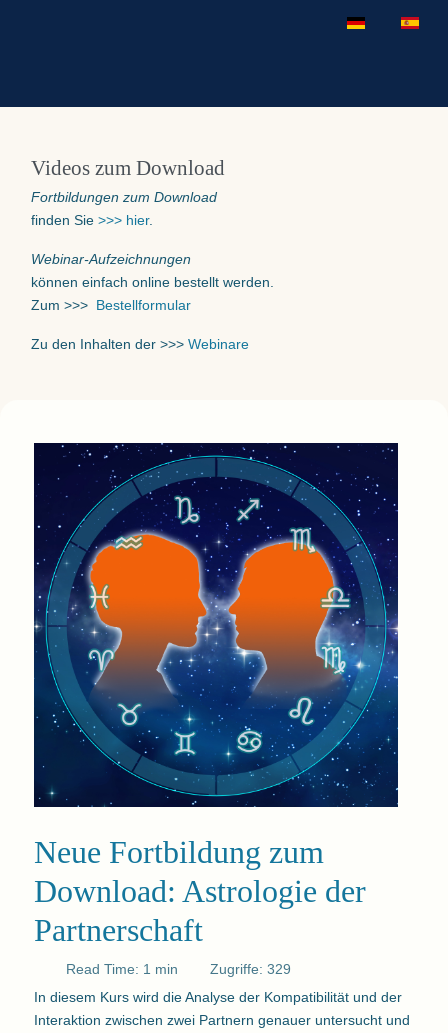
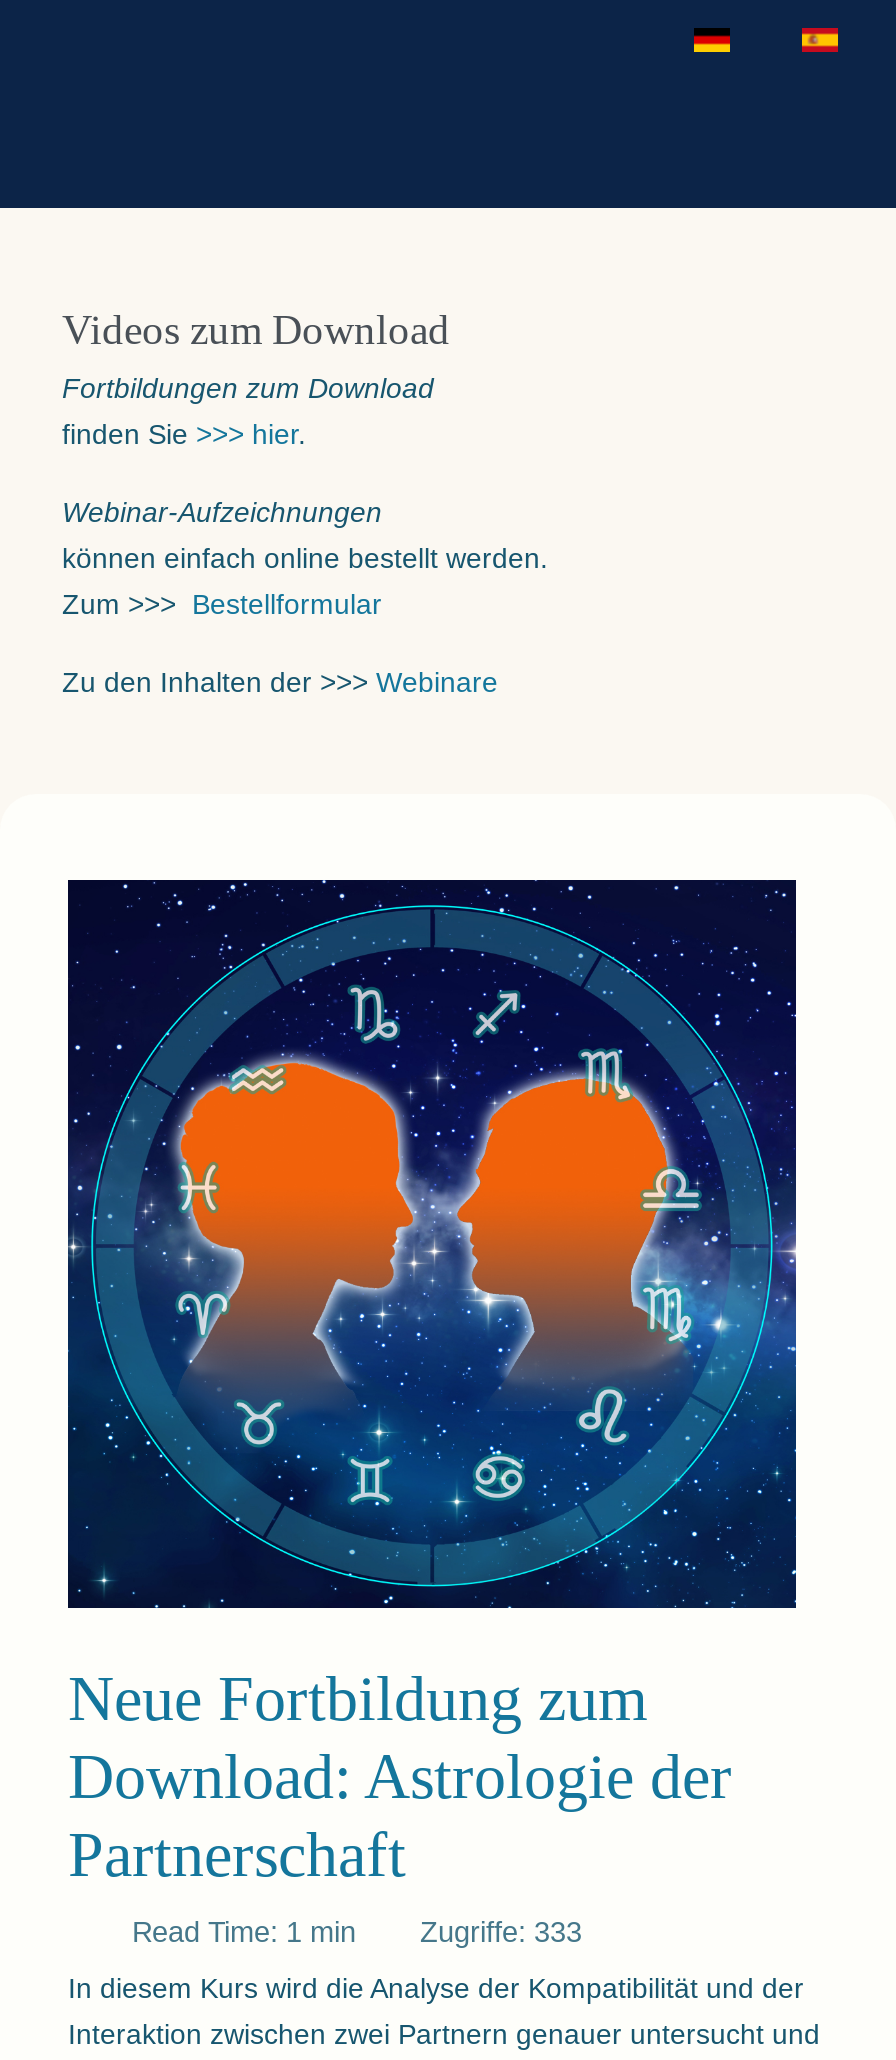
[66,961,291,977] Read Time: 1 min Zugriffe: 329 -> [132,1916,582,1948] Read Time: 1 min Zugriffe: 333

